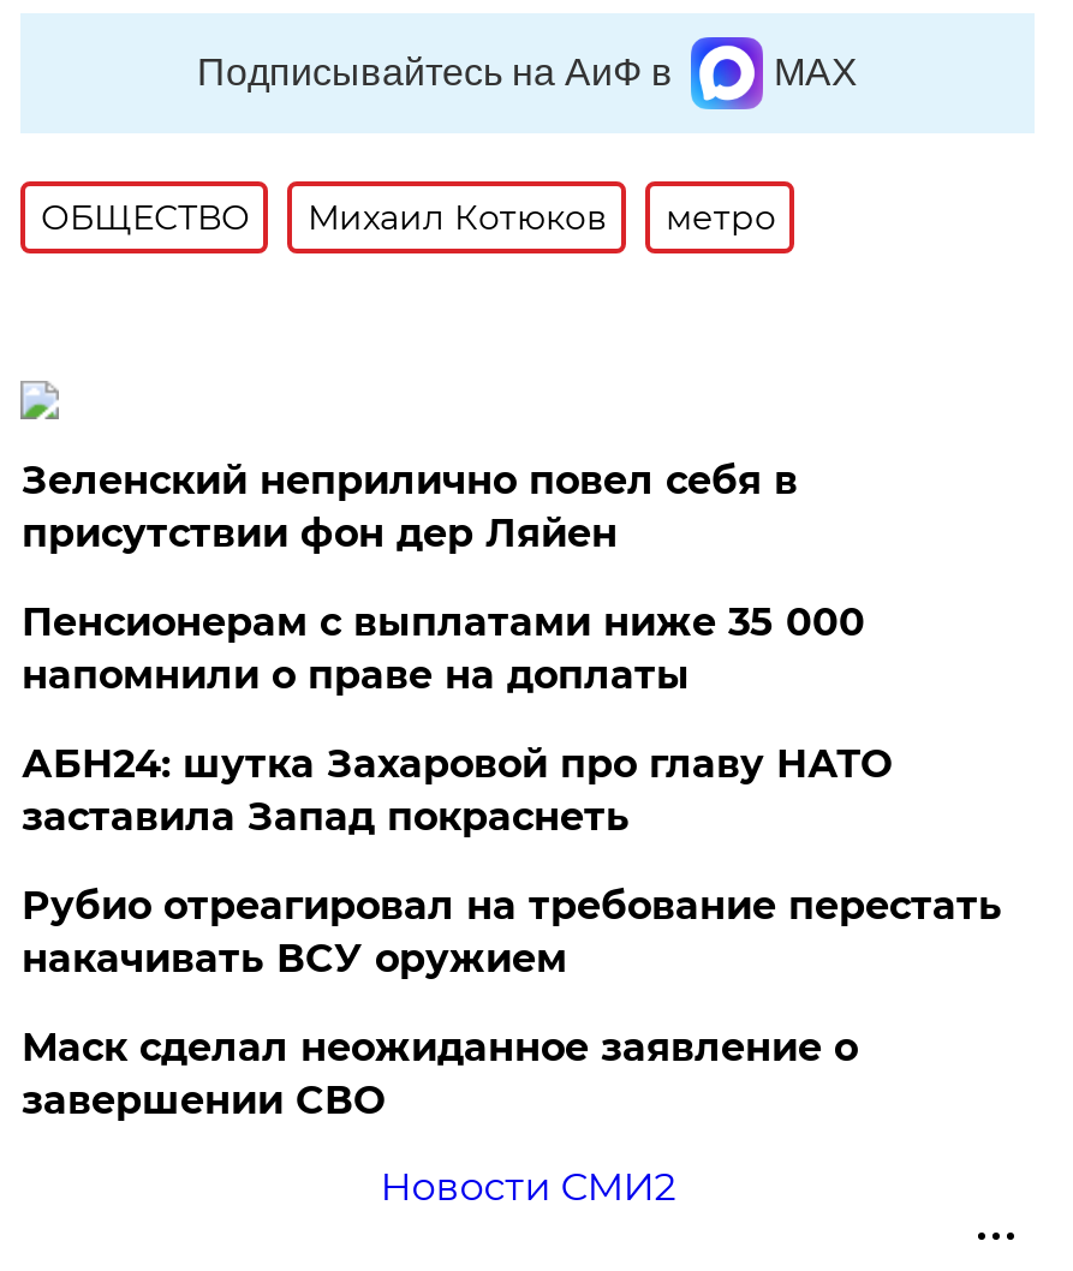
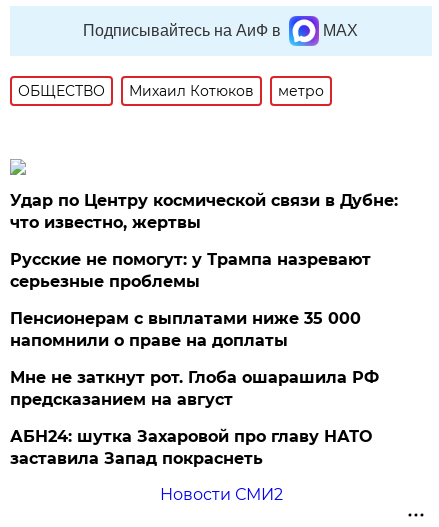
[21,458,798,556] Зеленский неприлично повел cебя в | присутствии фон дер Ляйен -> [10,191,398,291] Удар по Центру космической связи в Дубне: | что известно, жертвы | Русские не помогут: у Трампа назревают | серьезные проблемы
moved [21,599,865,698] -> [10,309,361,350]: Пенсионерам с выплатами ниже 35 000 | напомнили о праве на доплаты
none -> [10,368,379,409] Мне не заткнут рот. Глоба ошарашила РФ | предсказанием на август
moved [21,741,891,840] -> [10,427,372,468]: АБН24: шутка Захаровой про главу НАТО | заставила Запад покраснеть
[21,883,1002,1123] Рубио отреагировал на требование перестать | накачивать ВСУ оружием | Маск сделал неожиданное заявление о | завершении СВО -> none

